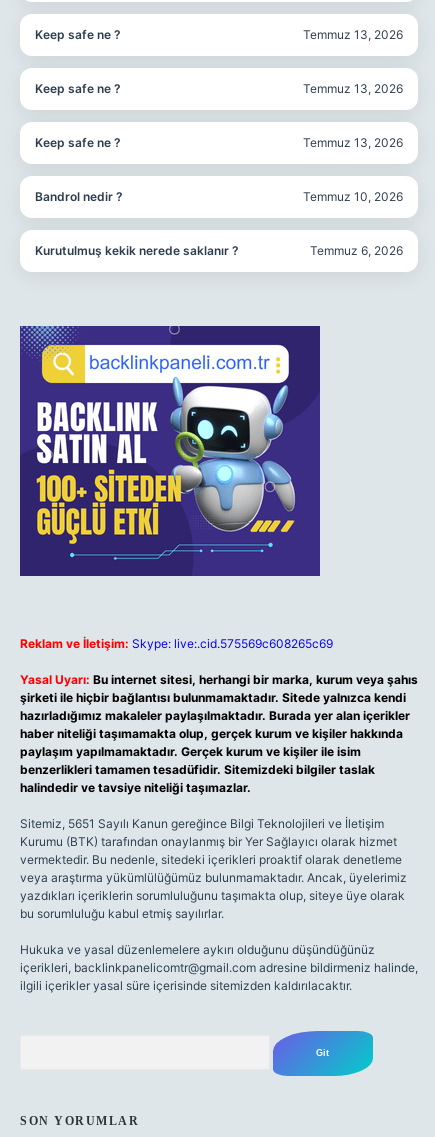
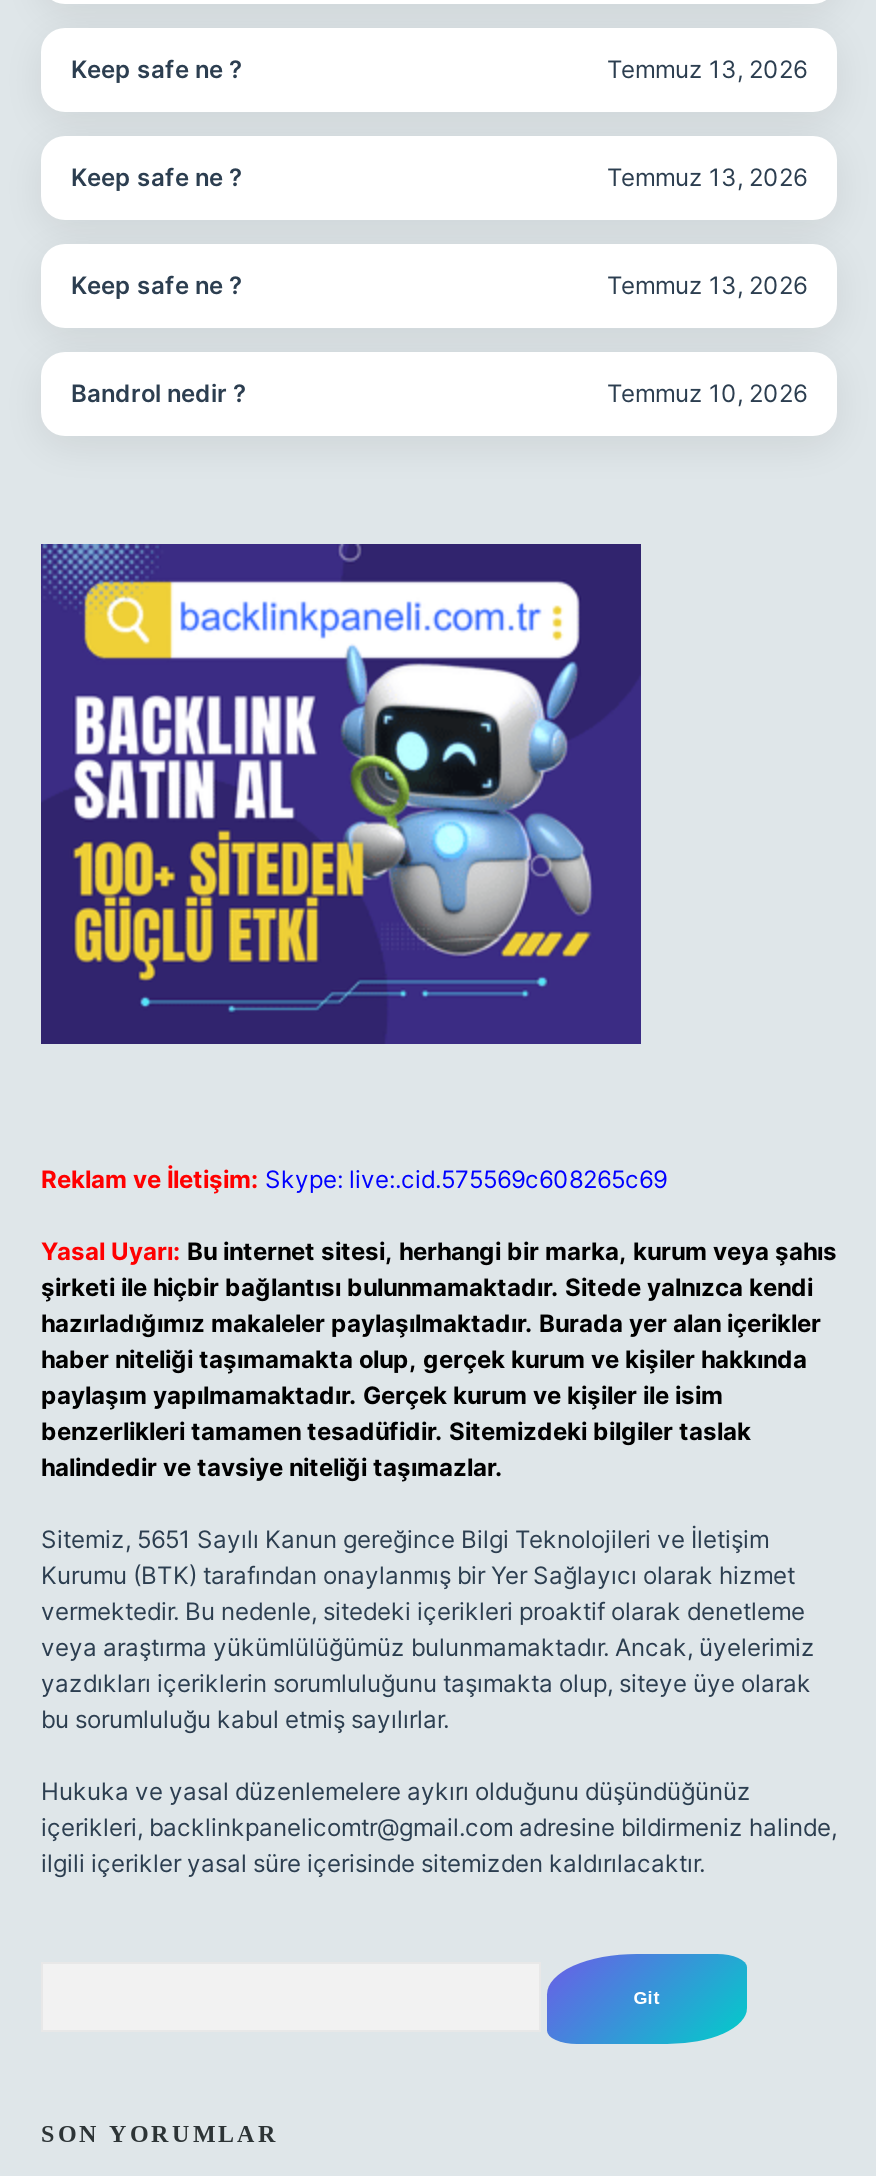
[35,243,403,258] Kurutulmuş kekik nerede saklanır ? | Temmuz 6, 2026 -> none

